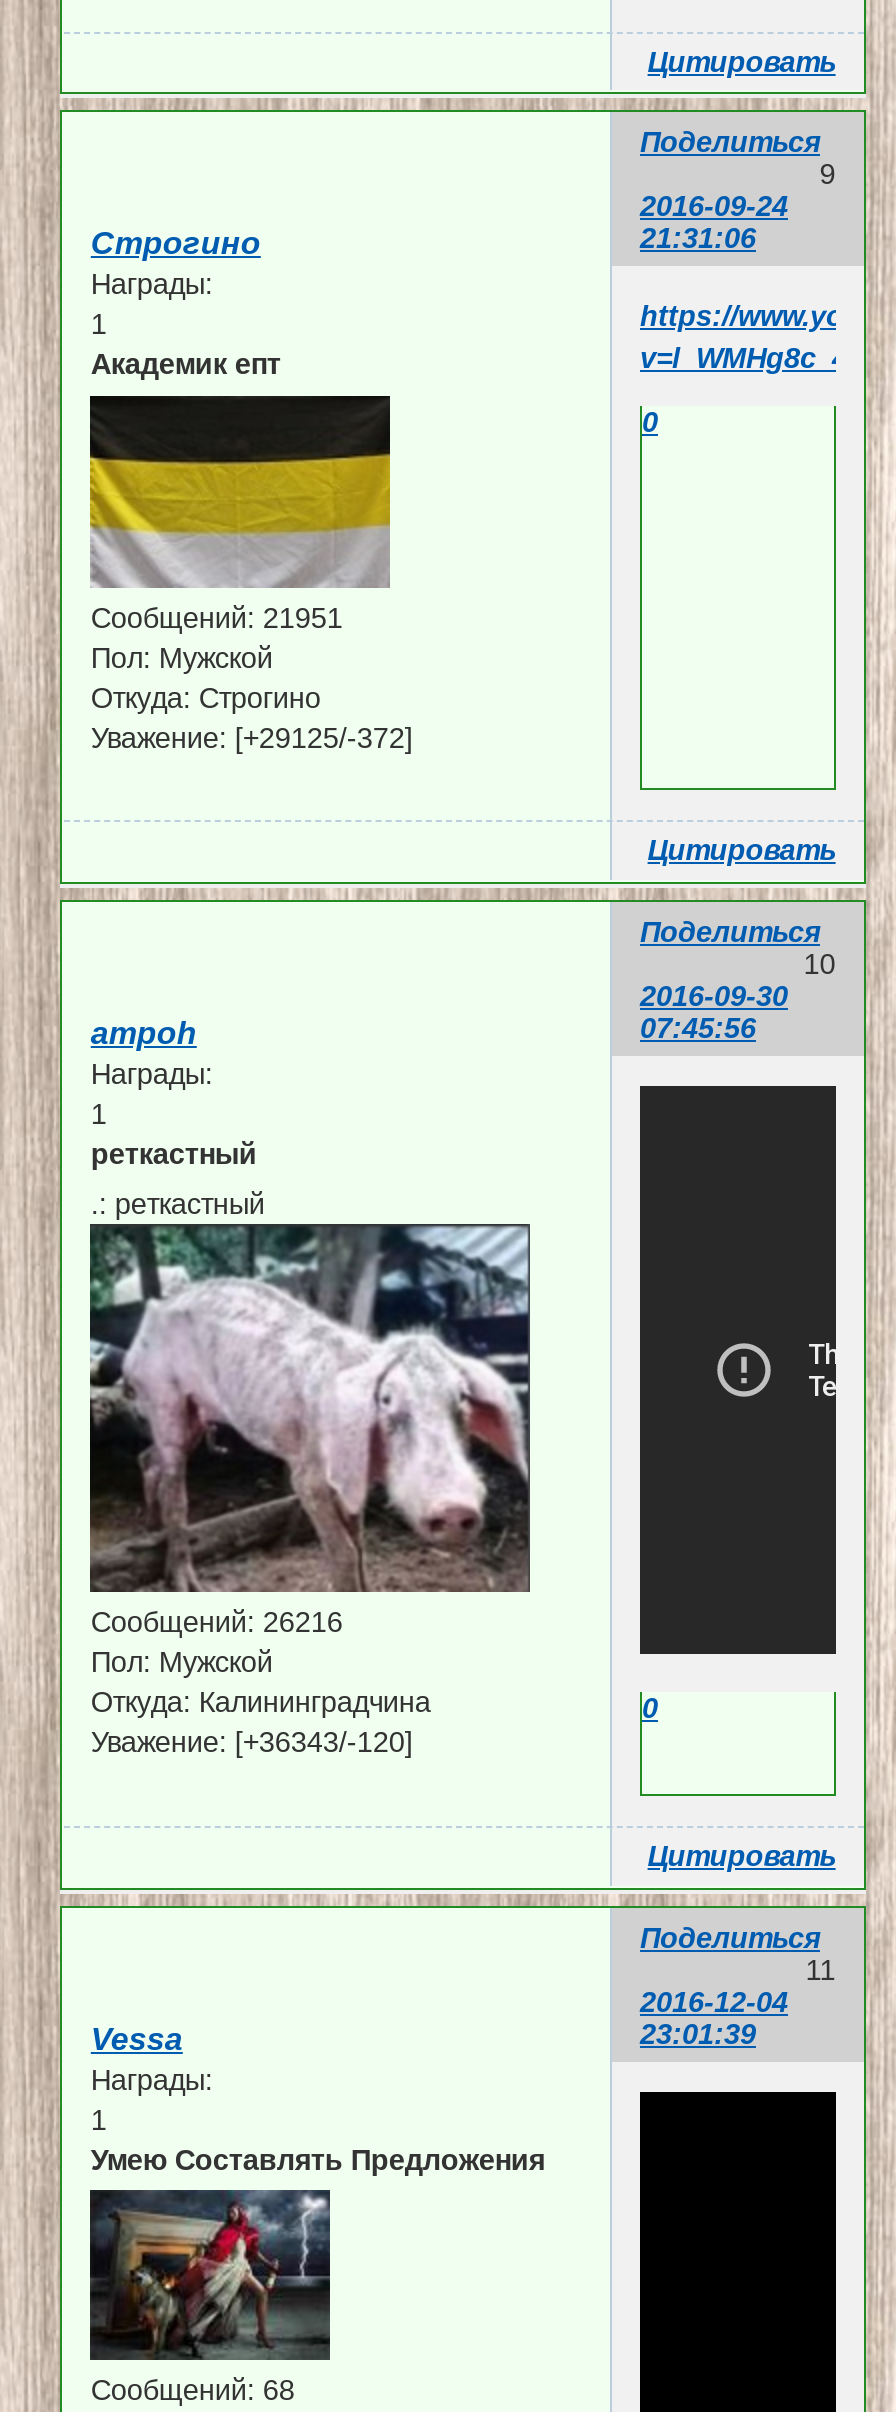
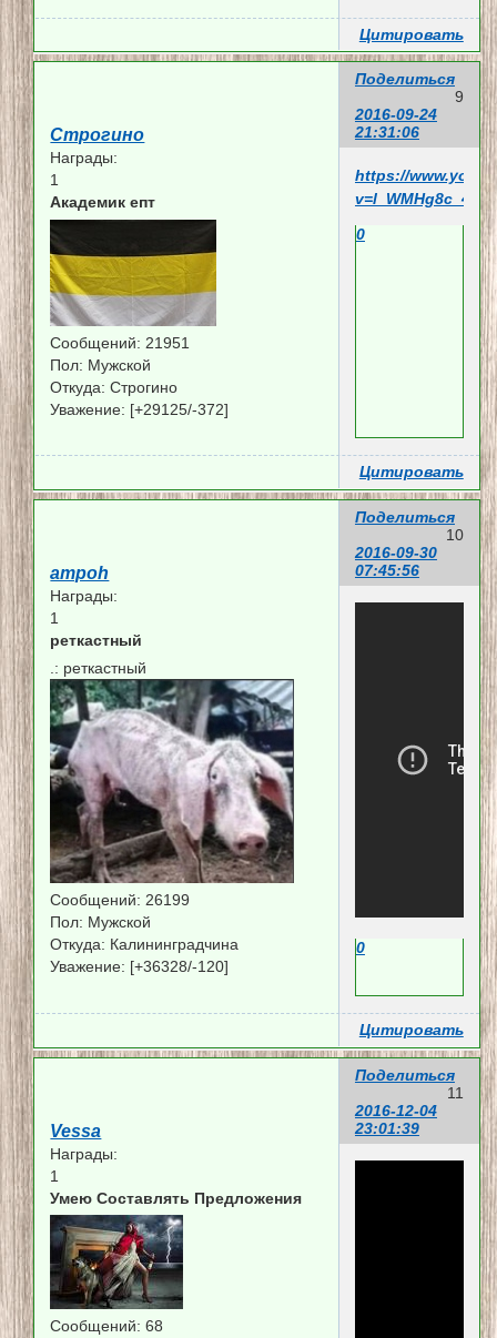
[91,1607,343,1639] Сообщений: 26216 -> [50,891,190,909] Сообщений: 26199
[91,1727,413,1759] Уважение: [+36343/-120] -> [50,958,229,976] Уважение: [+36328/-120]

